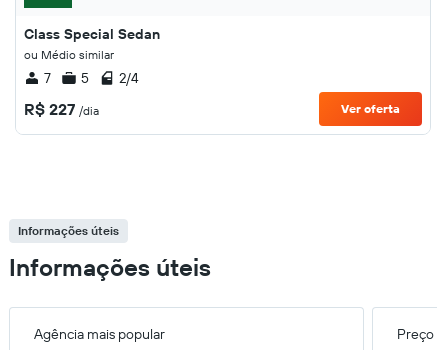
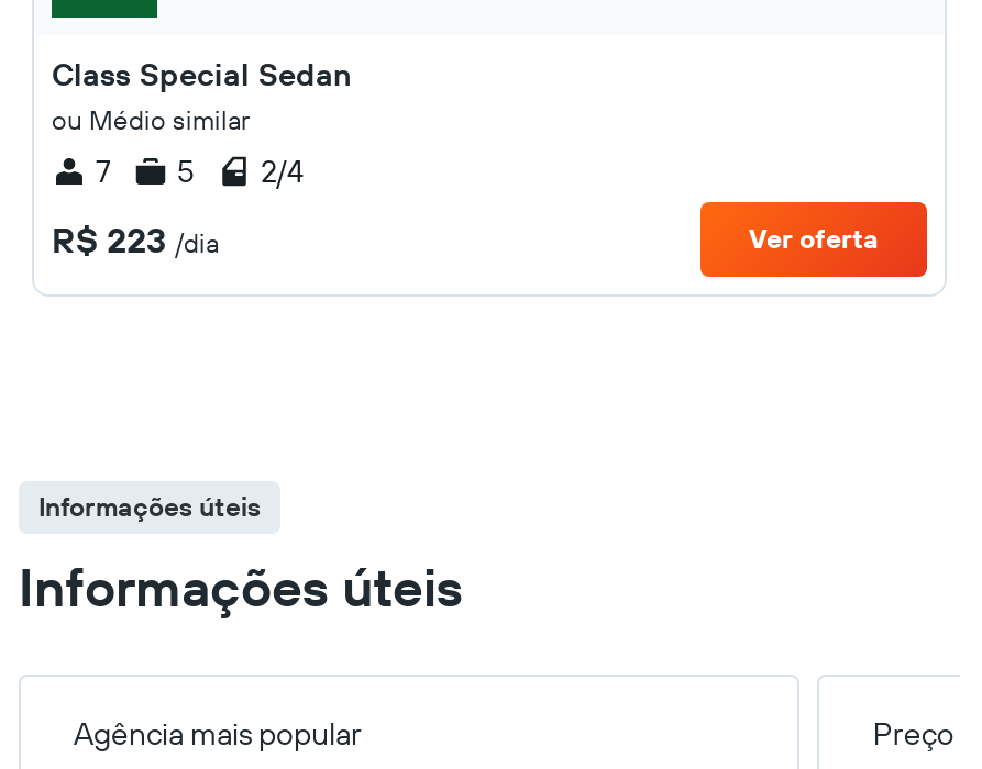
[24,99,99,119] R$ 227 /dia -> [52,218,219,261] R$ 223 /dia

